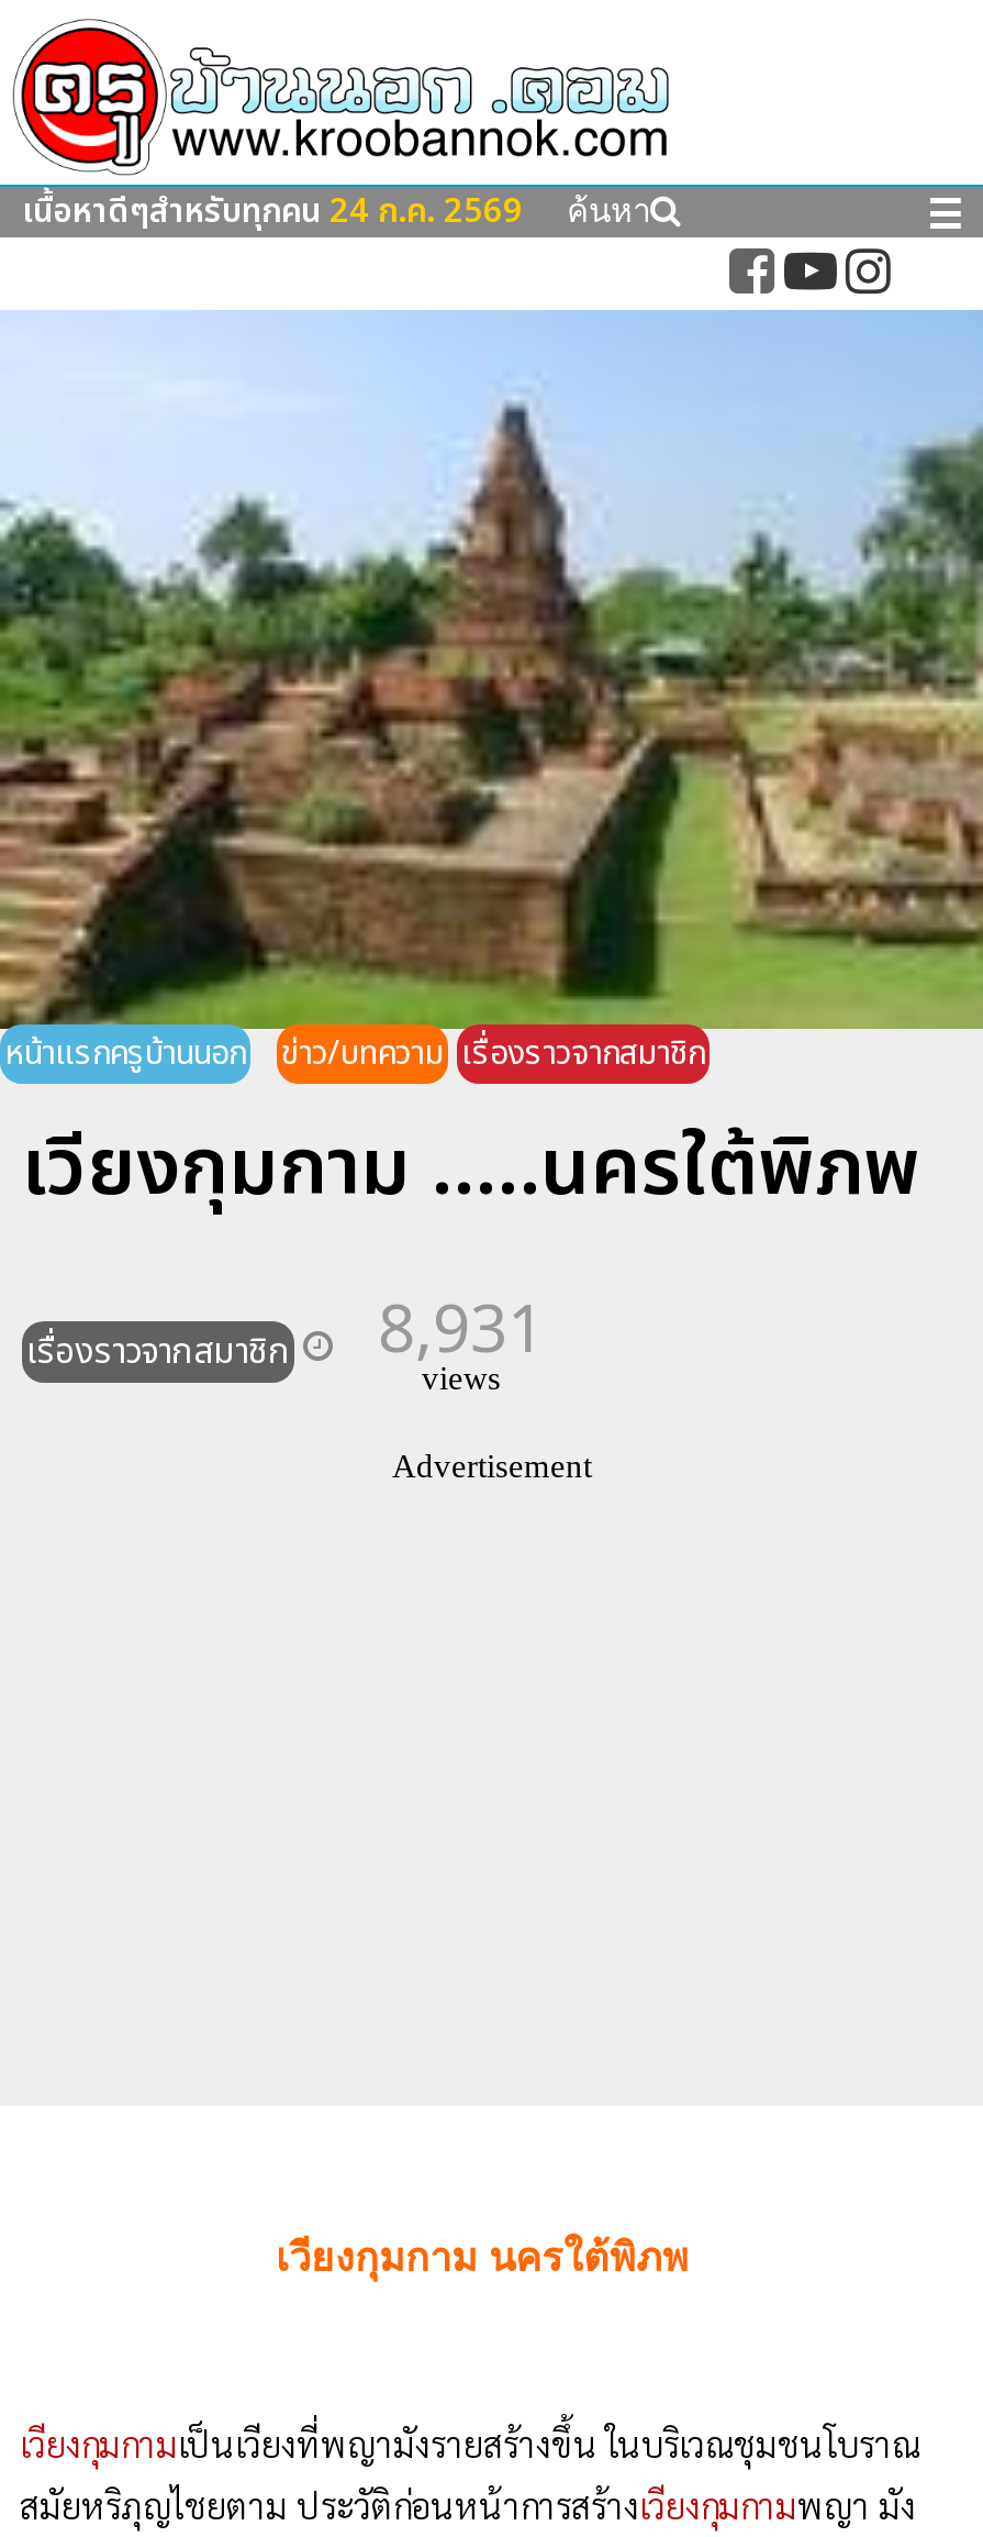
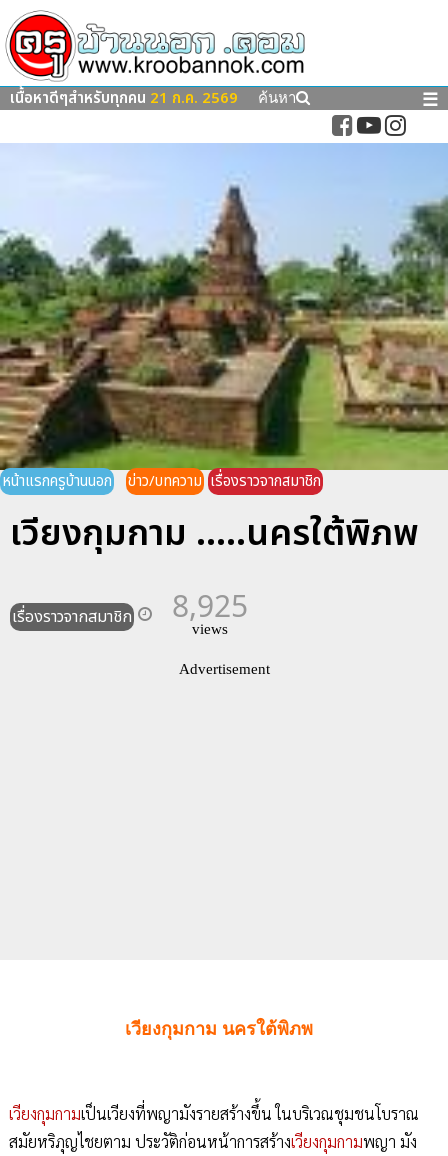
[22,188,523,238] เนื้อหาดีๆสำหรับทุกคน 24 ก.ค. 2569 -> [10,87,238,110] เนื้อหาดีๆสำหรับทุกคน 21 ก.ค. 2569
[26,1281,545,1378] เรื่องราวจากสมาชิก 8,931 -> [12,585,248,629] เรื่องราวจากสมาชิก 8,925

